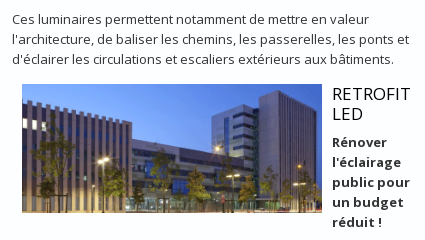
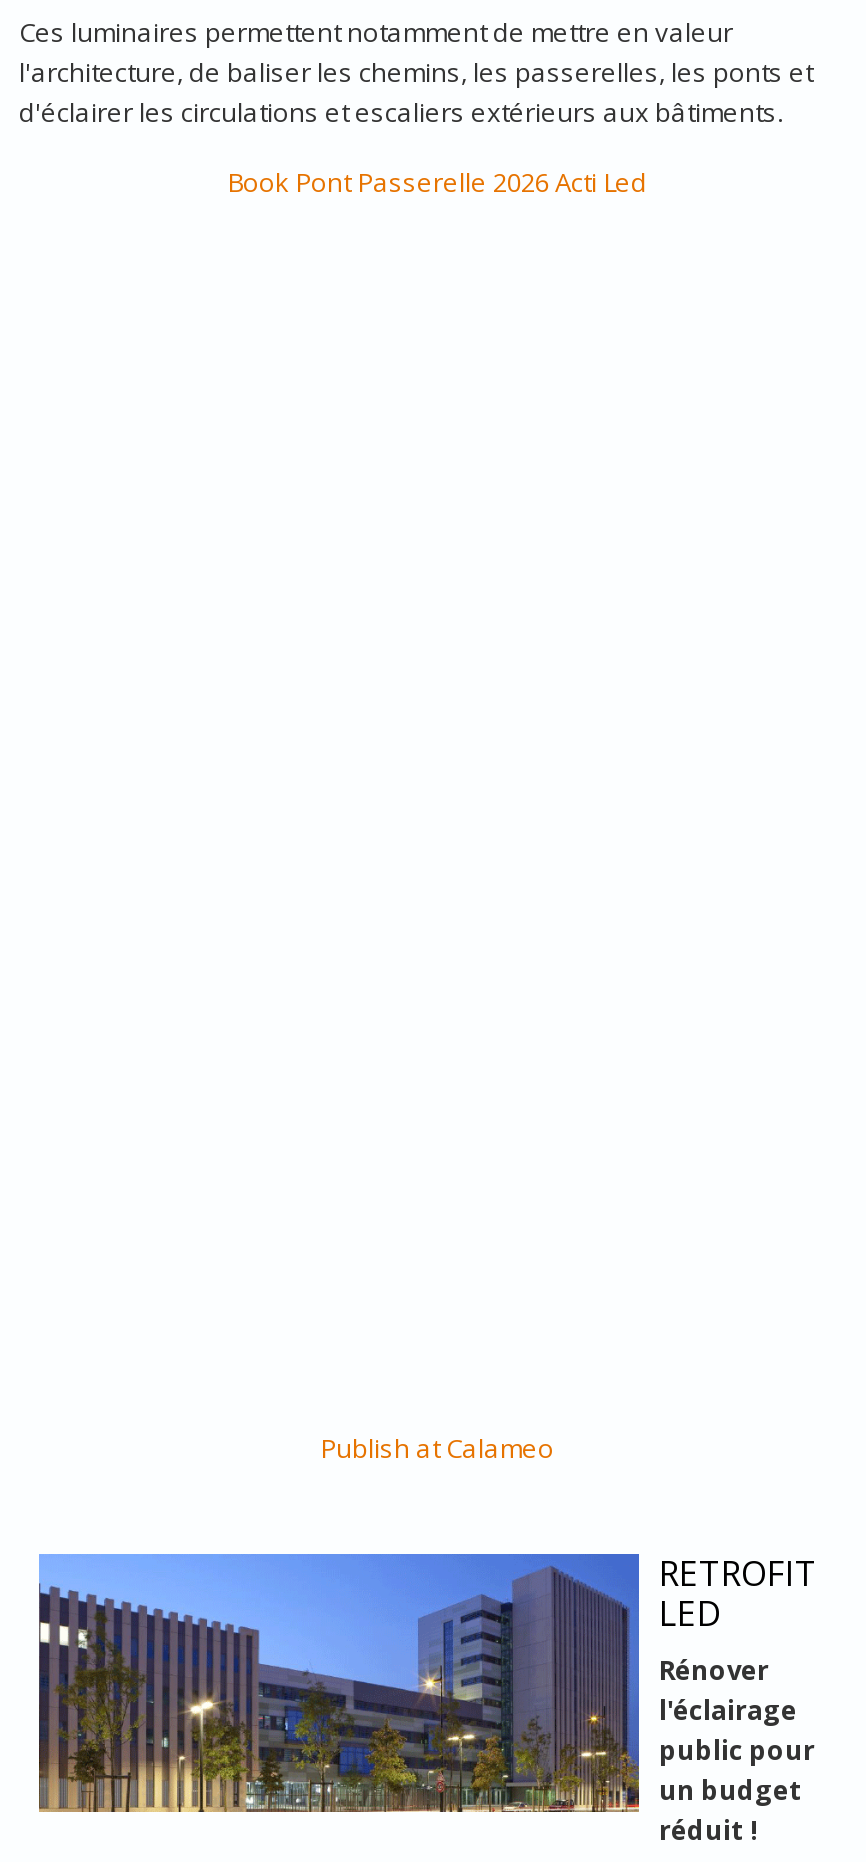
none -> [227,164,647,200] Book Pont Passerelle 2026 Acti Led
none -> [320,1430,554,1466] Publish at Calameo

